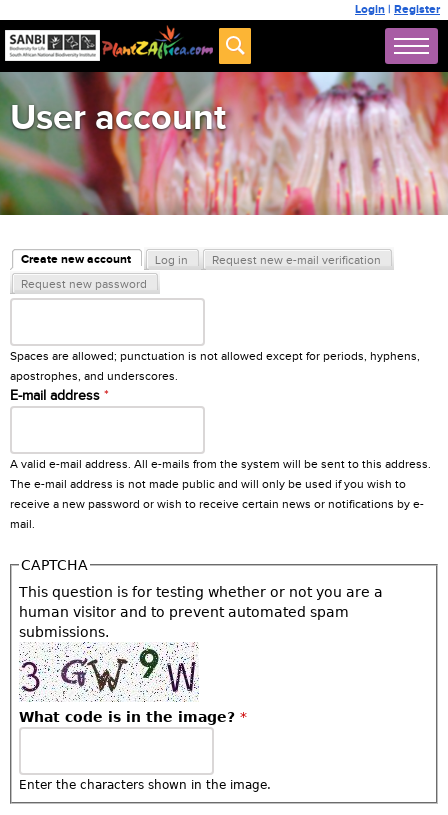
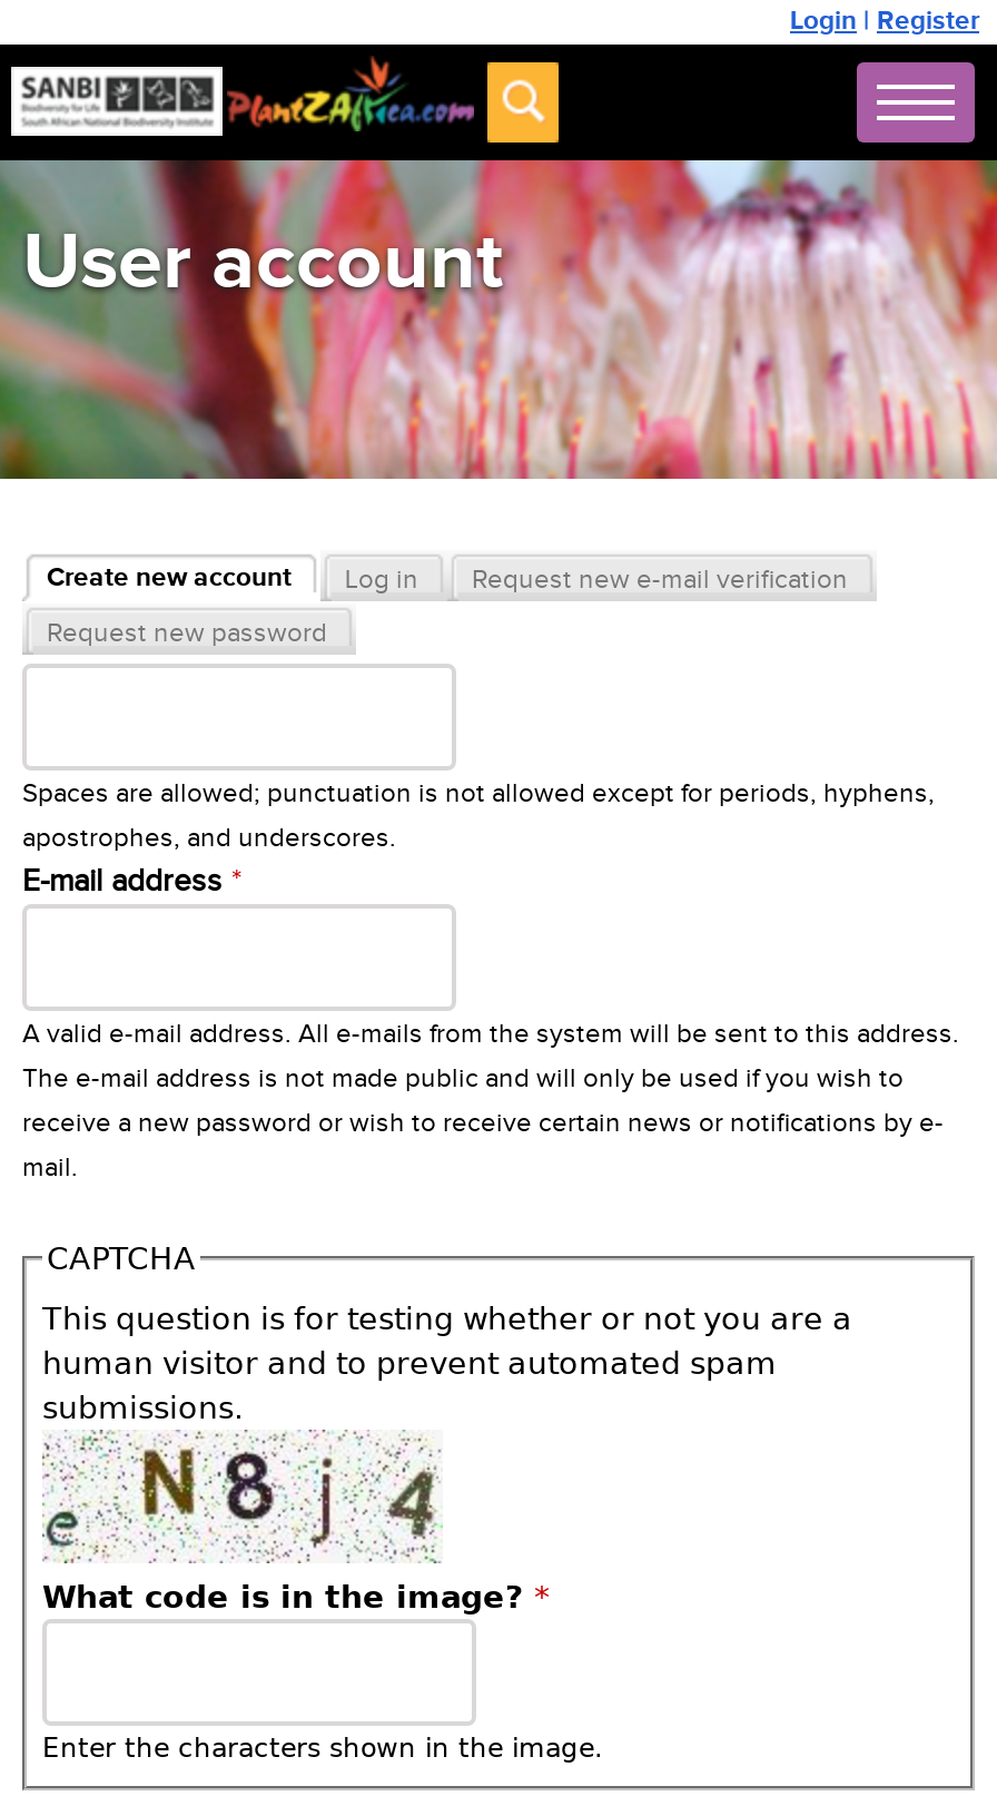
[21,643,198,702] [image] -> [45,1432,436,1563] [image]

